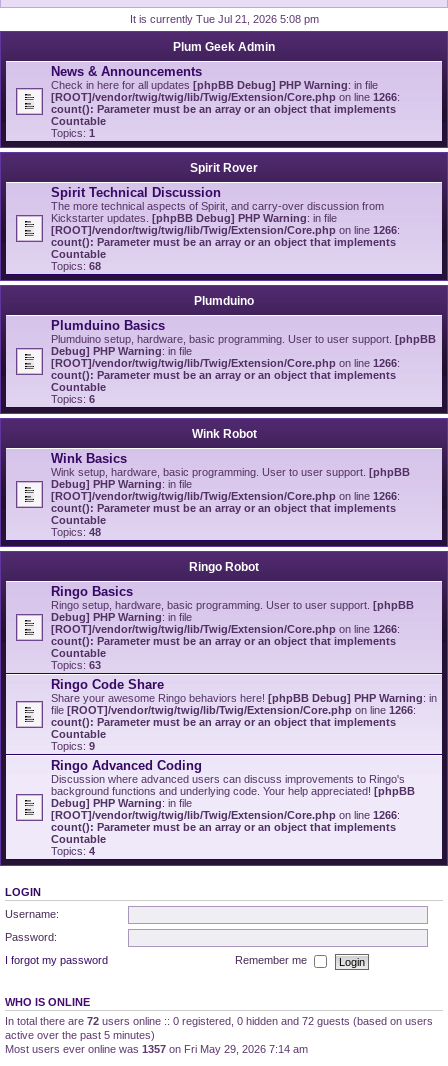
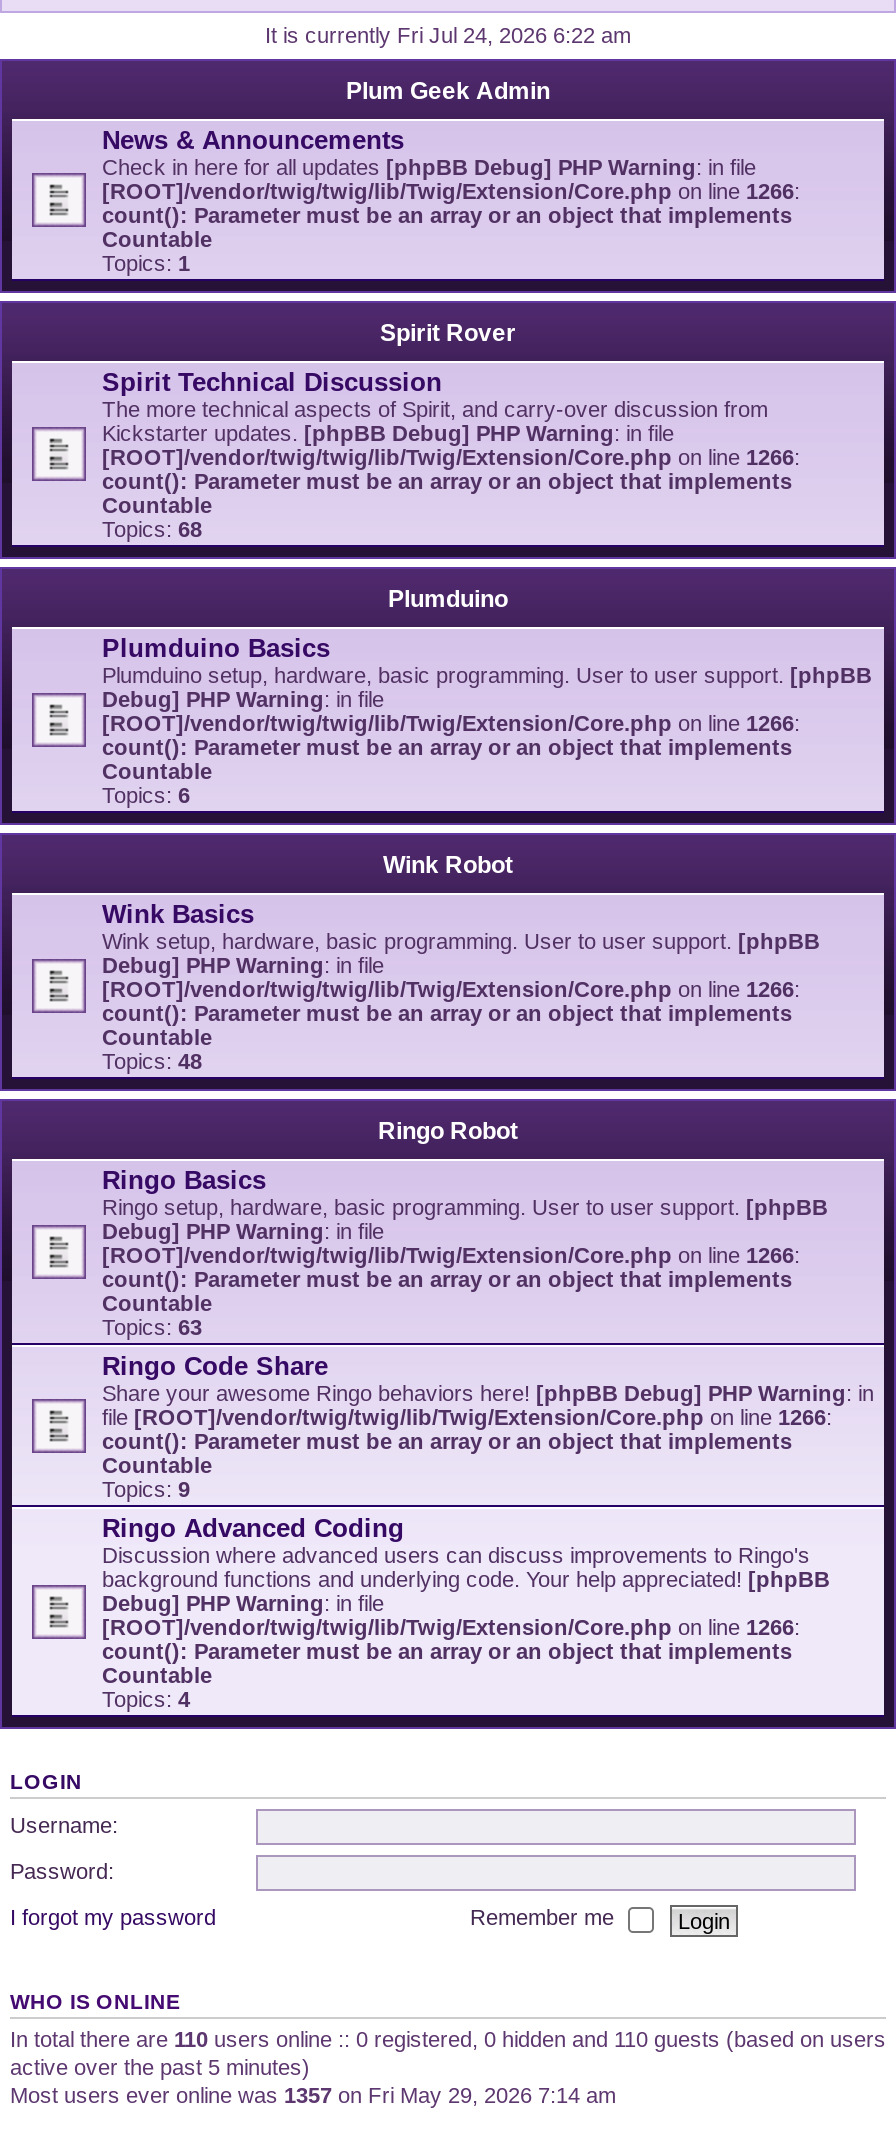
[129,13,318,25] It is currently Tue Jul 21, 2026 5:08 pm -> [265,23,631,47] It is currently Fri Jul 24, 2026 6:22 am
[5,1015,433,1027] In total there are 72 users online :: 0 registered, 0 hidden and 72 guests (based on users -> [10,2027,886,2051] In total there are 110 users online :: 0 registered, 0 hidden and 110 guests (based on users

